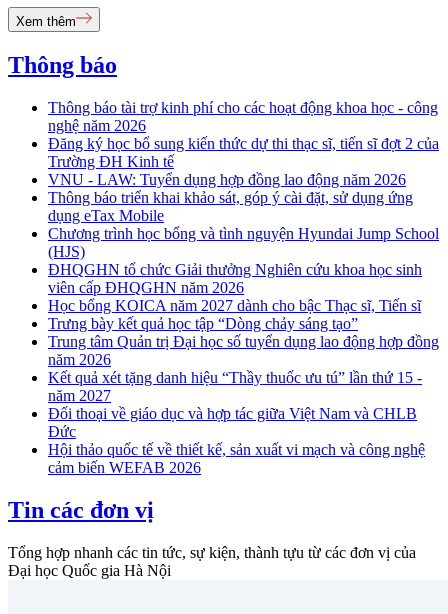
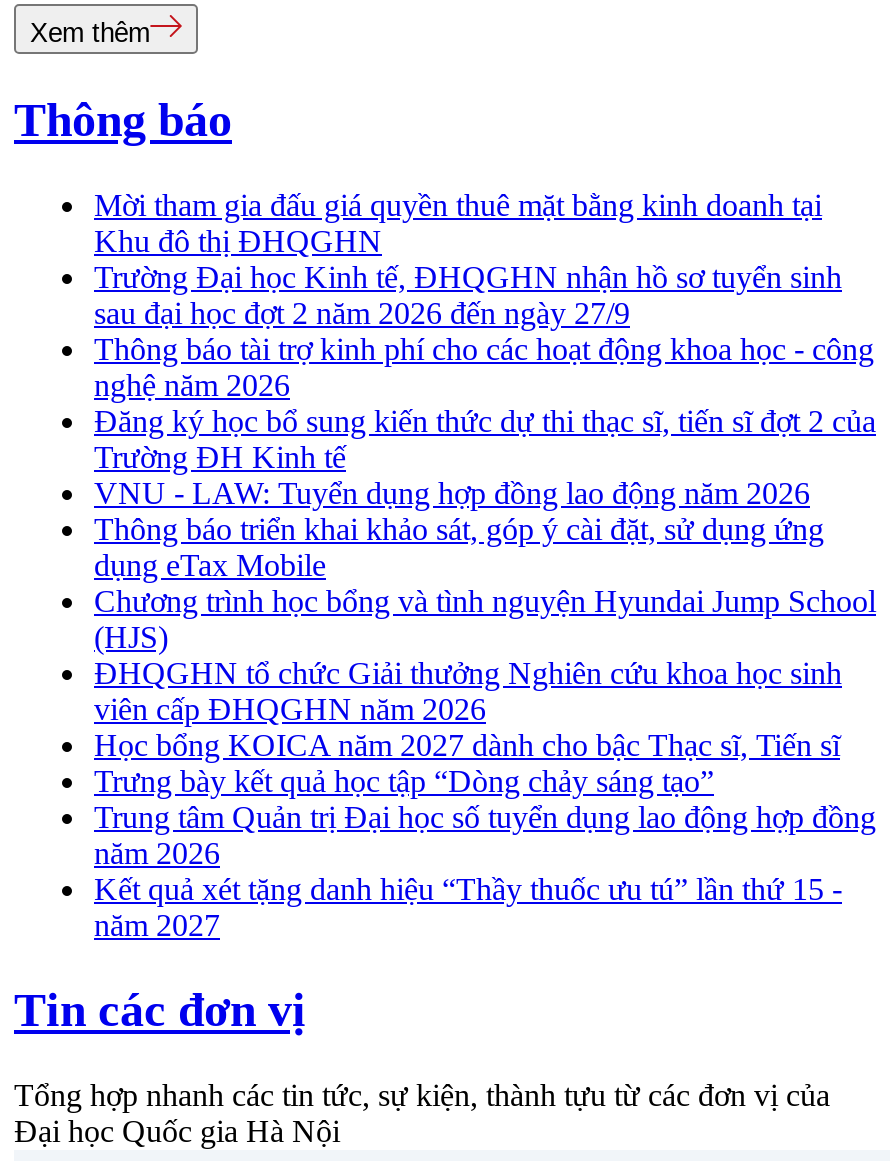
none -> [94,188,842,330] Mời tham gia đấu giá quyền thuê mặt bằng kinh doanh tại | Khu đô thị ĐHQGHN | Trường Đại học Kinh tế, ĐHQGHN nhận hồ sơ tuyển sinh | sau đại học đợt 2 năm 2026 đến ngày 27/9
moved [48,99,439,404] -> [94,332,876,942]: Thông báo tài trợ kinh phí cho các hoạt động khoa học - công | nghệ năm 2026 | Đăng ký học bổ sung kiến thức dự thi thạc sĩ, tiến sĩ đợt 2 của | ... | Kết quả xét tặng danh hiệu “Thầy thuốc ưu tú” lần thứ 15 - | năm 2027
[48,405,425,476] Đối thoại về giáo dục và hợp tác giữa Việt Nam và CHLB | Đức | Hội thảo quốc tế về thiết kế, sản xuất vi mạch và công nghệ | cảm biến WEFAB 2026 -> none

